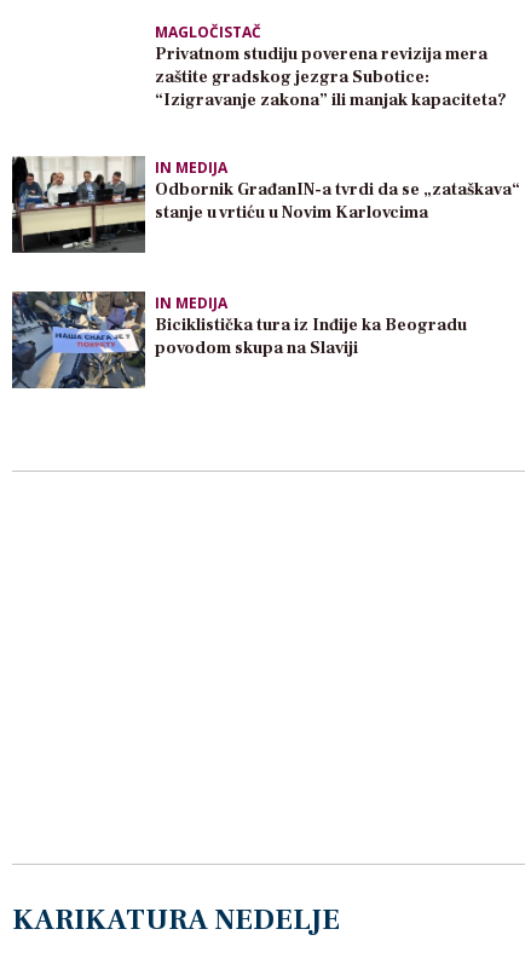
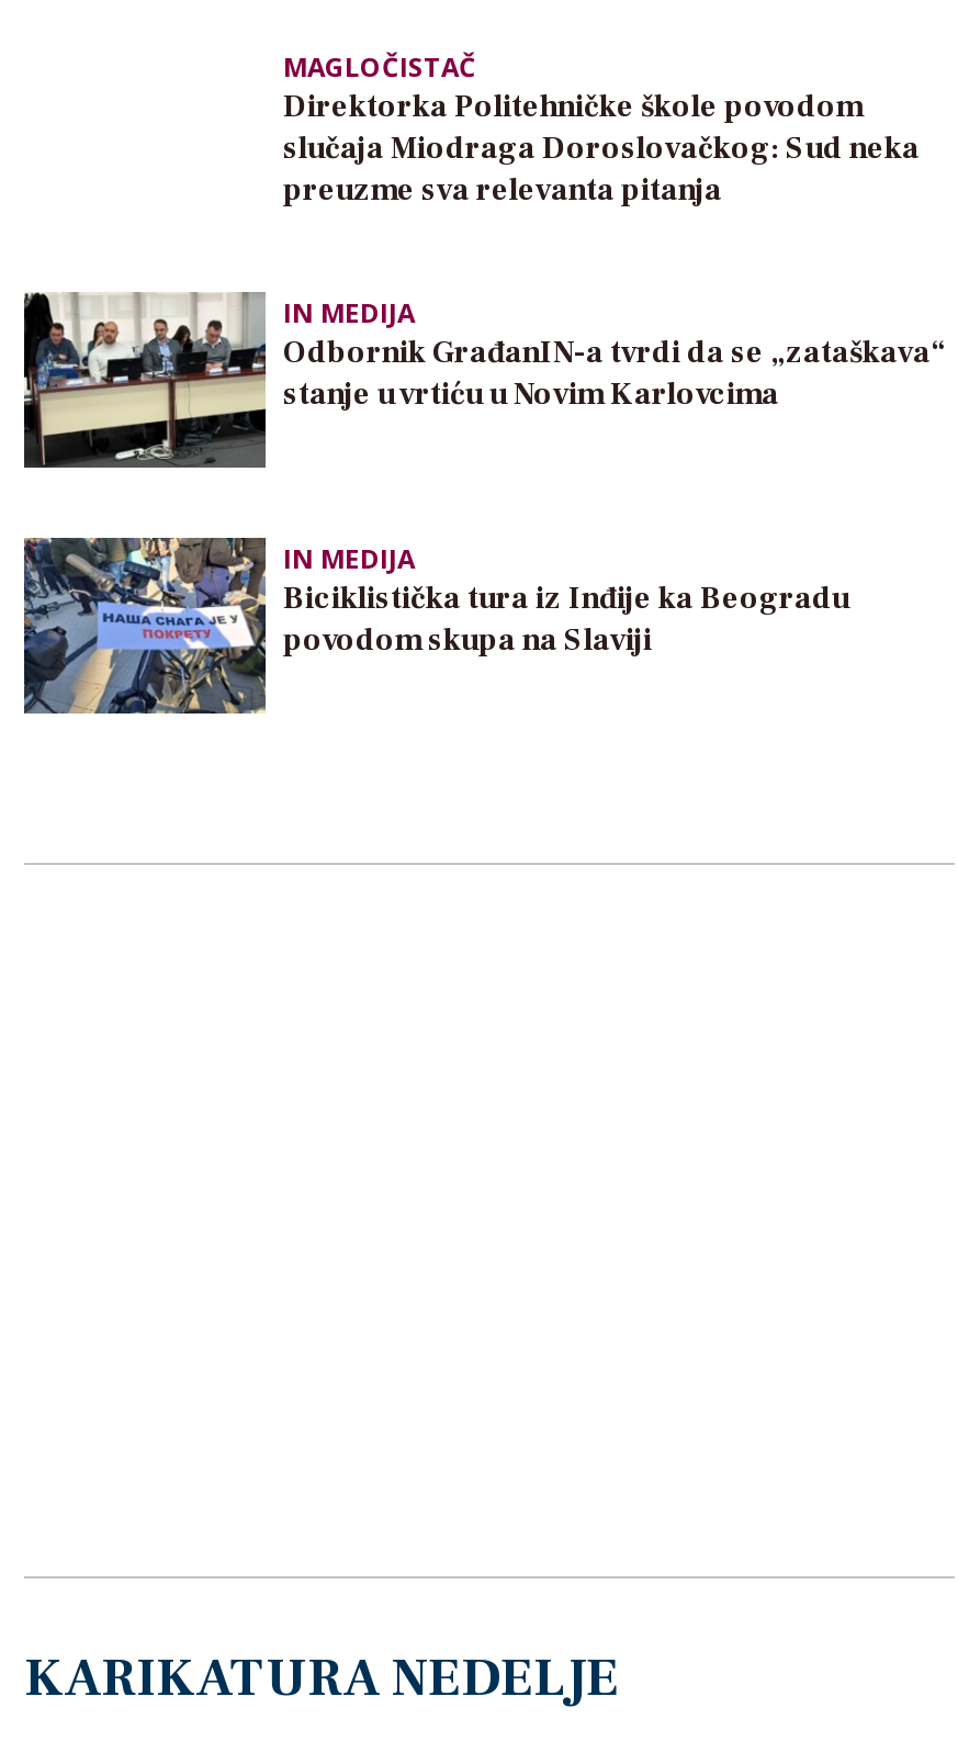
[155,44,507,112] Privatnom studiju poverena revizija mera | zaštite gradskog jezgra Subotice: | “Izigravanje zakona” ili manjak kapaciteta? -> [283,88,920,211] Direktorka Politehničke škole povodom | slučaja Miodraga Doroslovačkog: Sud neka | preuzme sva relevanta pitanja

